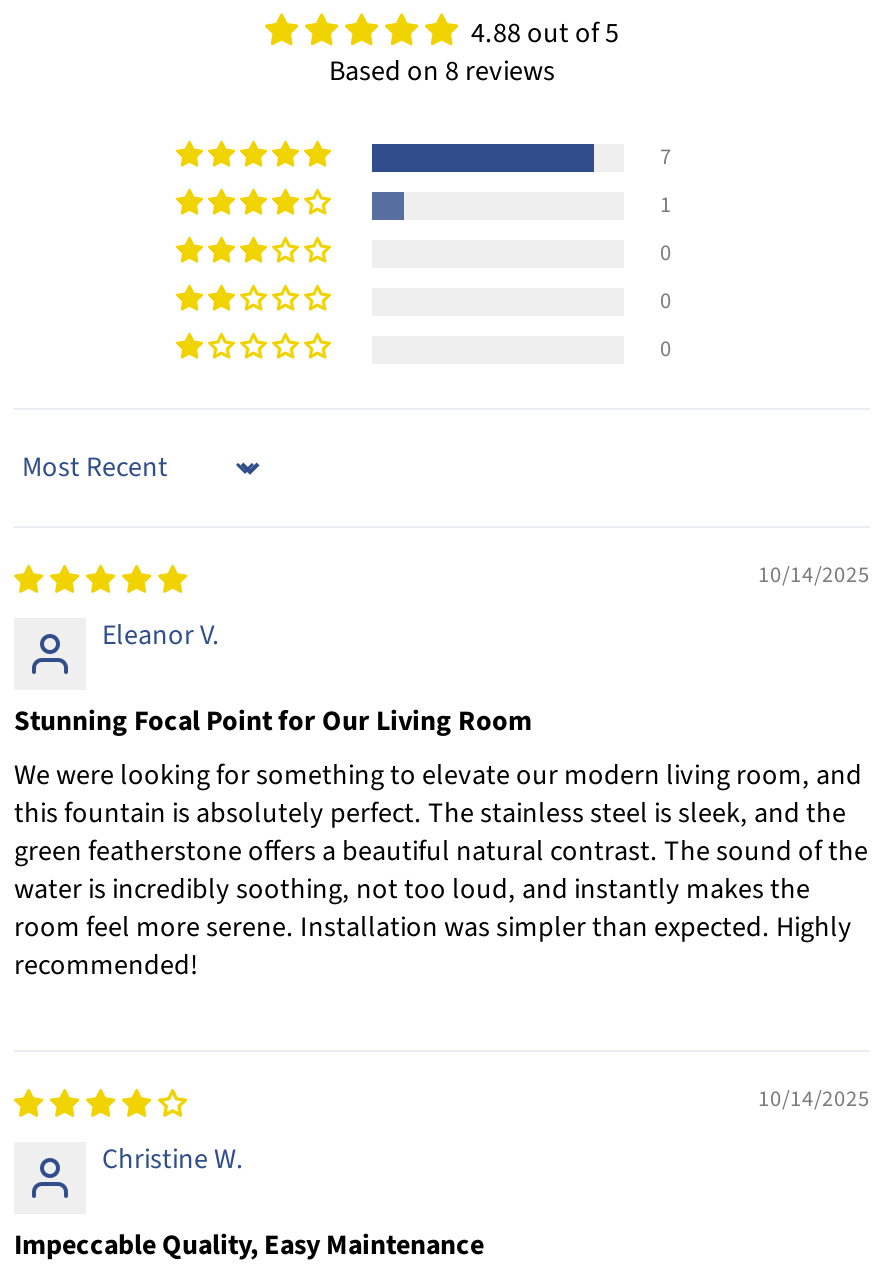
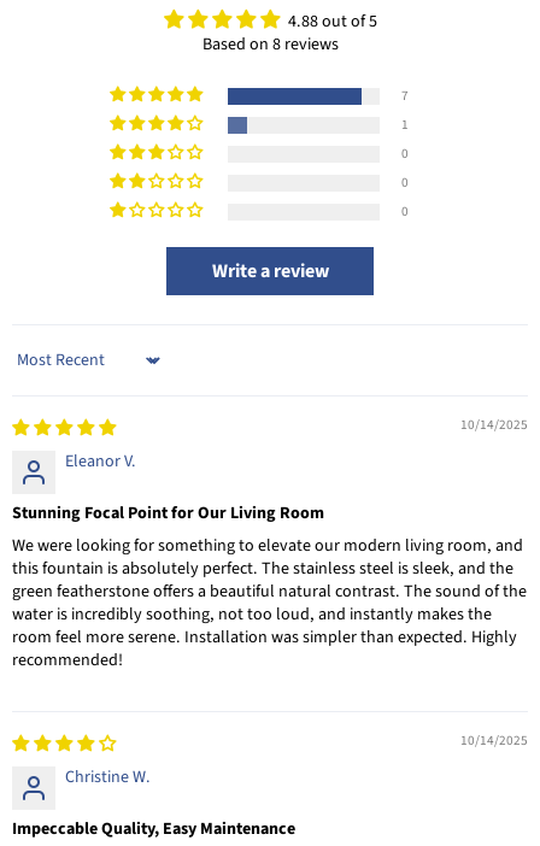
none -> [212,258,328,285] Write a review

